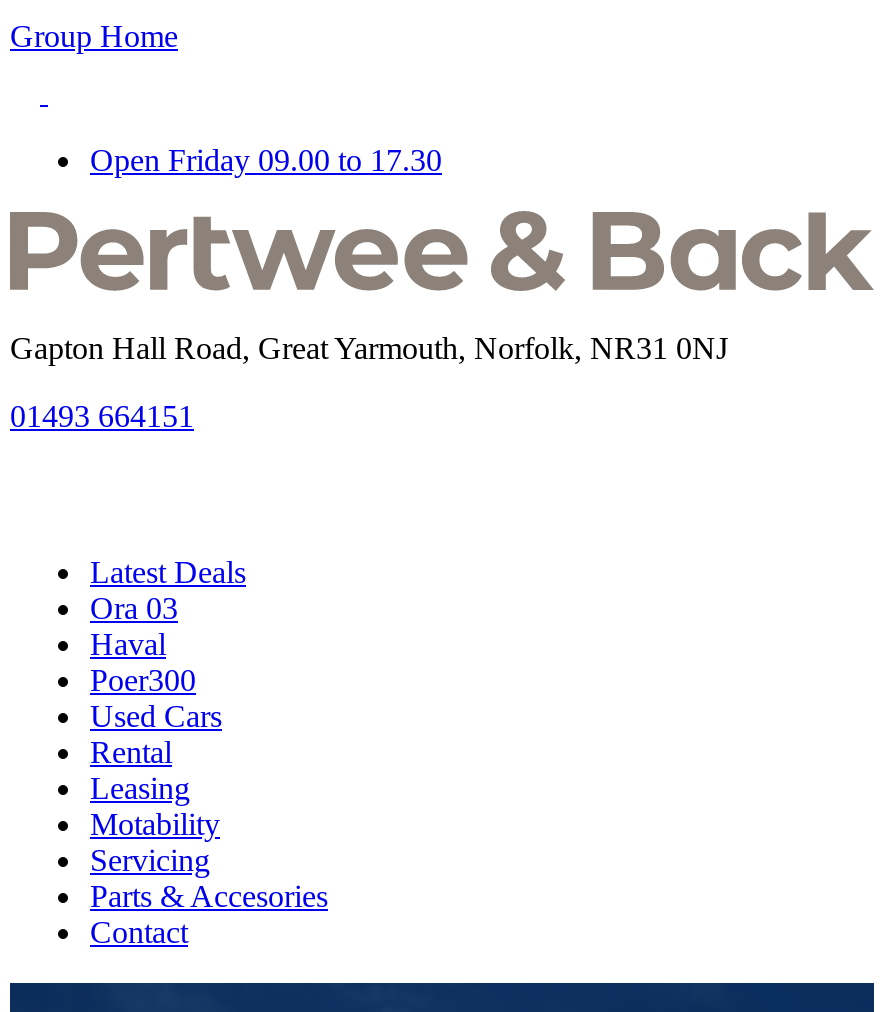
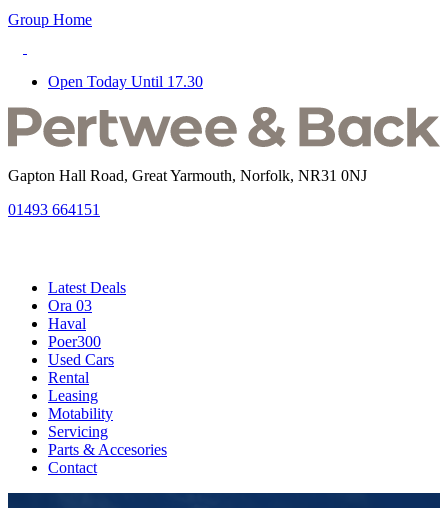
[90,143,442,177] Open Friday 09.00 to 17.30 -> [48,73,203,90] Open Today Until 17.30

